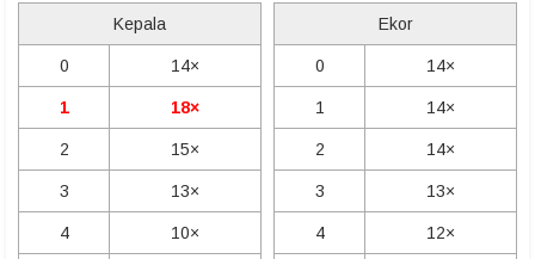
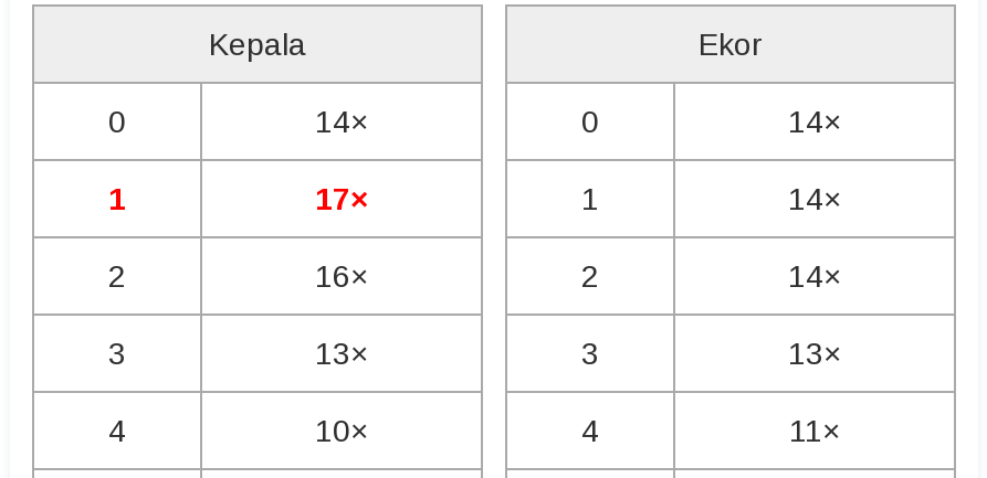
[171,98,199,117] 18× -> [315,181,368,217] 17×
[171,140,199,159] 15× -> [315,259,368,294] 16×
[426,223,455,242] 12× -> [789,413,840,448] 11×

